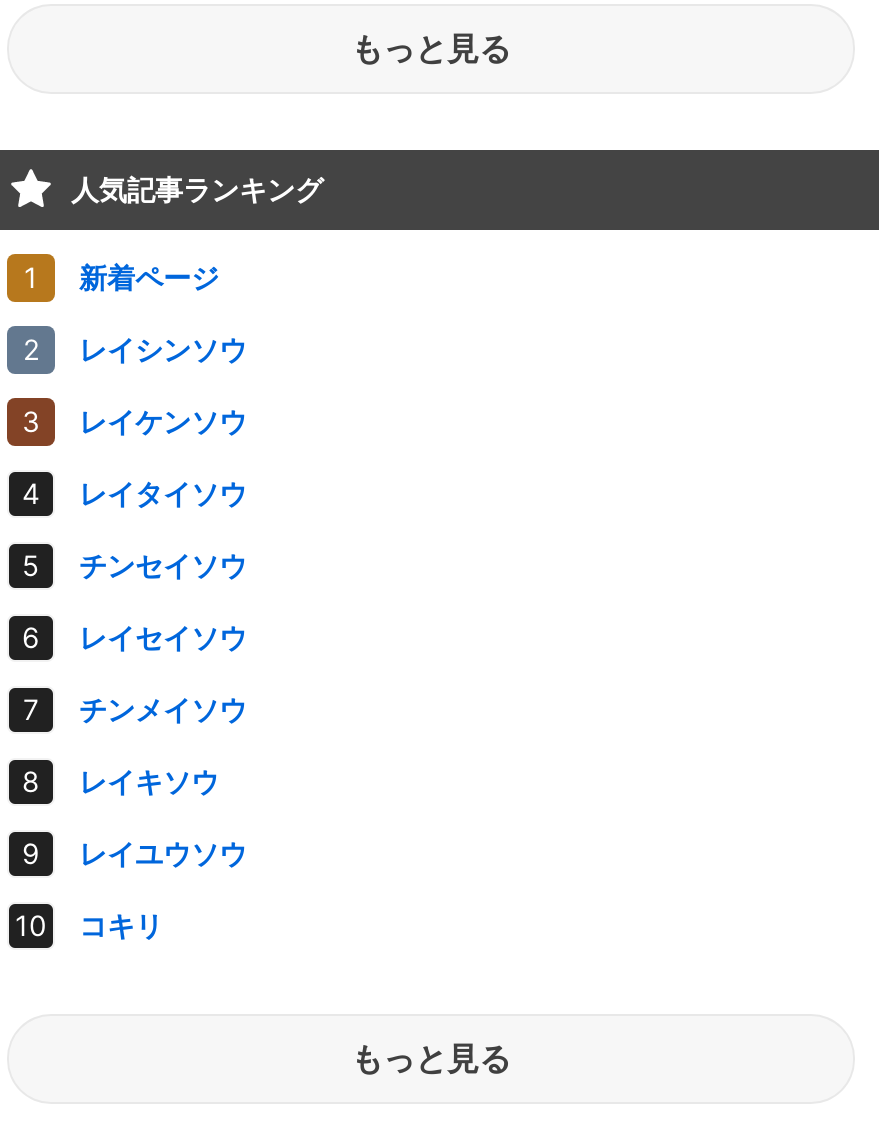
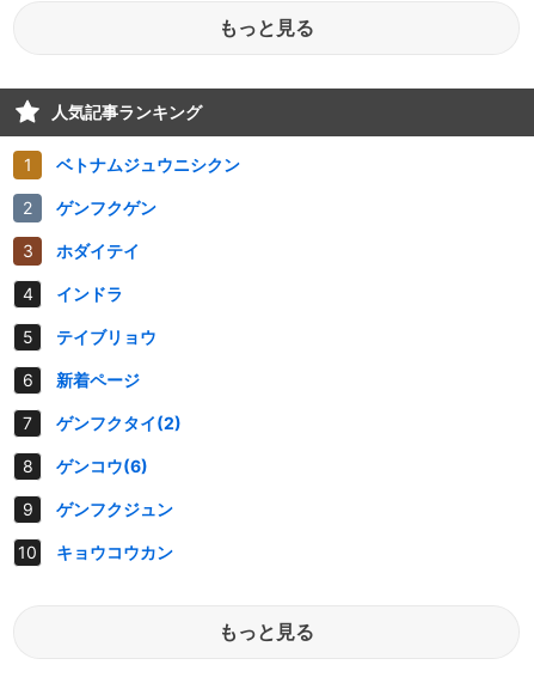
none -> [56,154,240,347] ベトナムジュウニシクン | ゲンフクゲン | ホダイテイ | インドラ | テイブリョウ
moved [79,260,219,294] -> [56,370,140,390]: 新着ページ
[79,332,247,942] レイシンソウ | レイケンソウ | レイタイソウ | チンセイソウ | レイセイソウ | チンメイソウ | レイキソウ | レイユウソウ | コキリ -> [56,413,182,562] ゲンフクタイ(2) | ゲンコウ(6) | ゲンフクジュン | キョウコウカン

